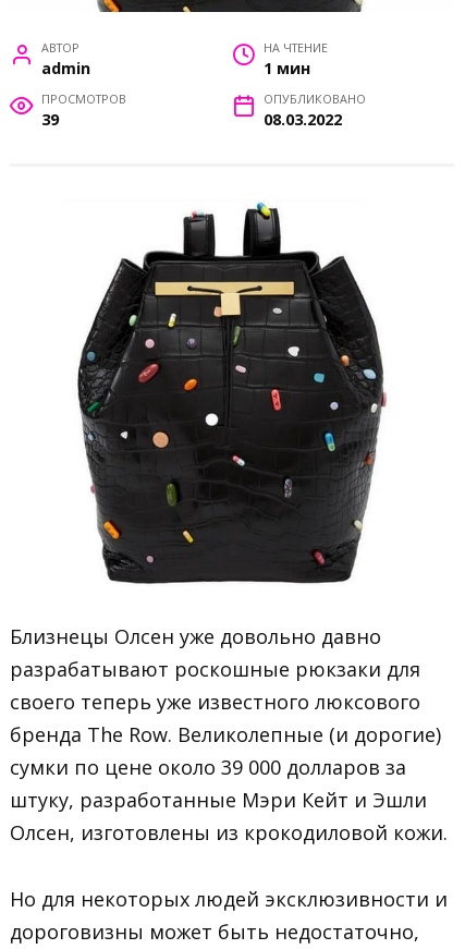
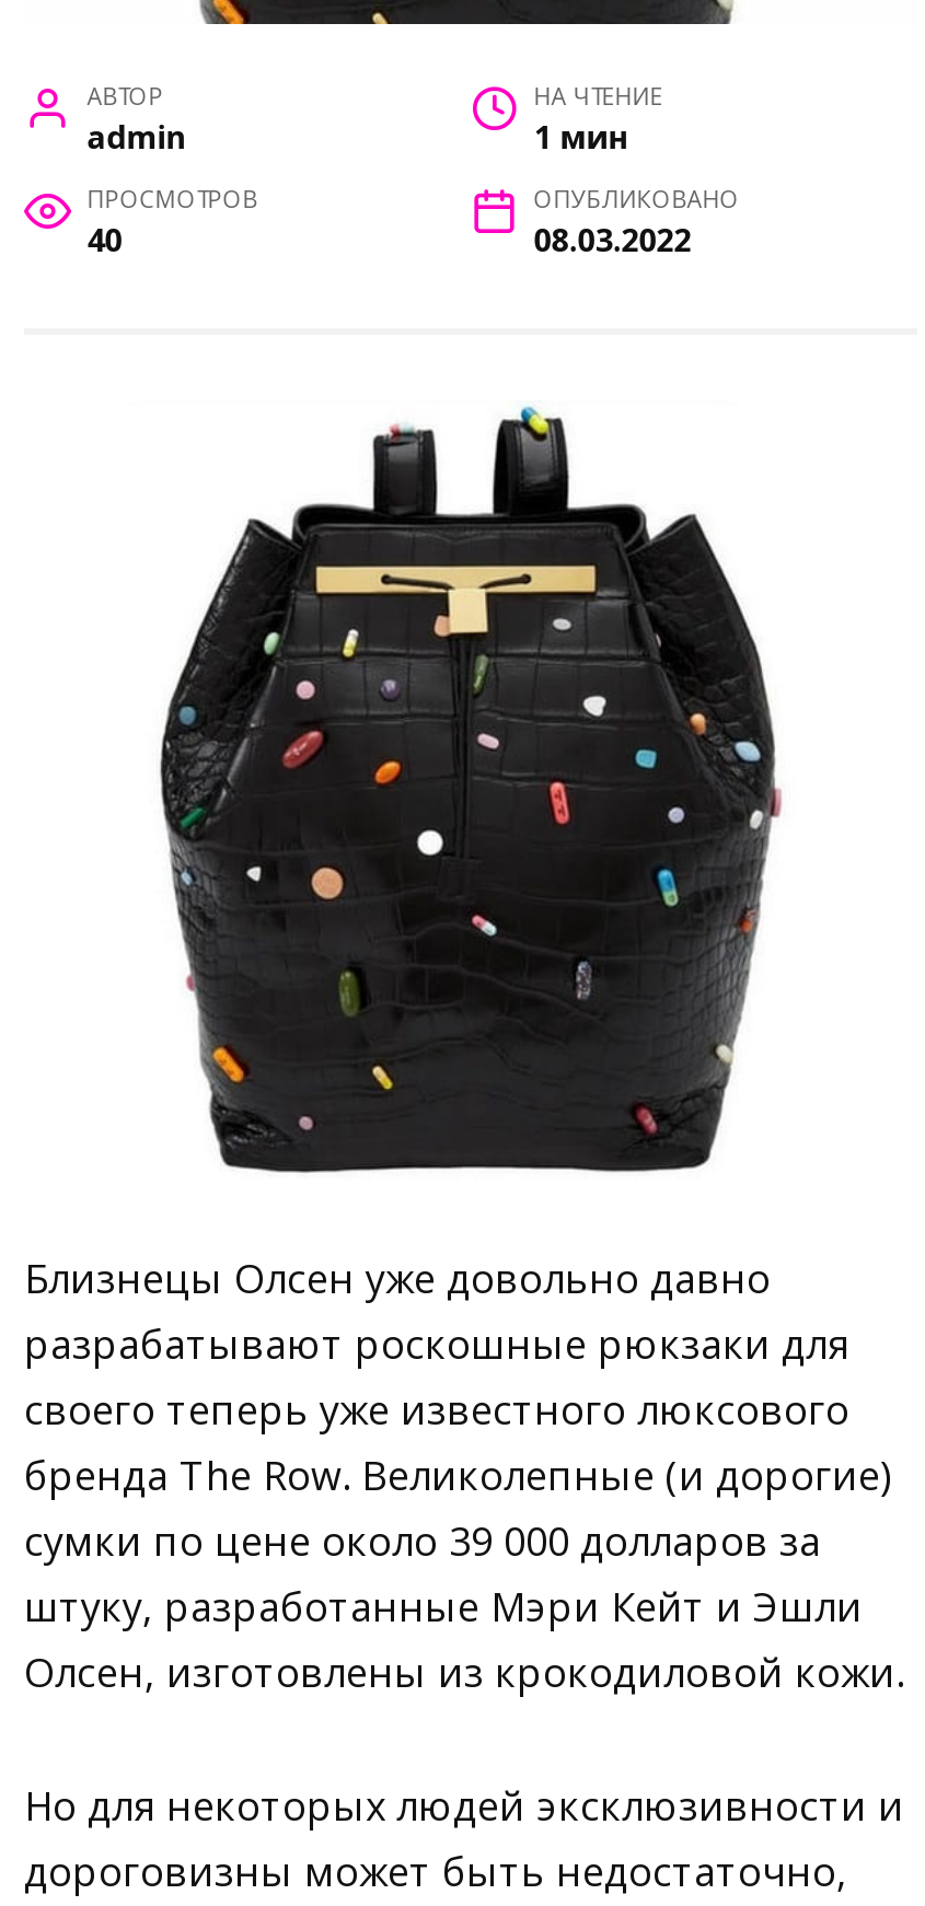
[41,109,59,129] 39 -> [87,218,122,260] 40

